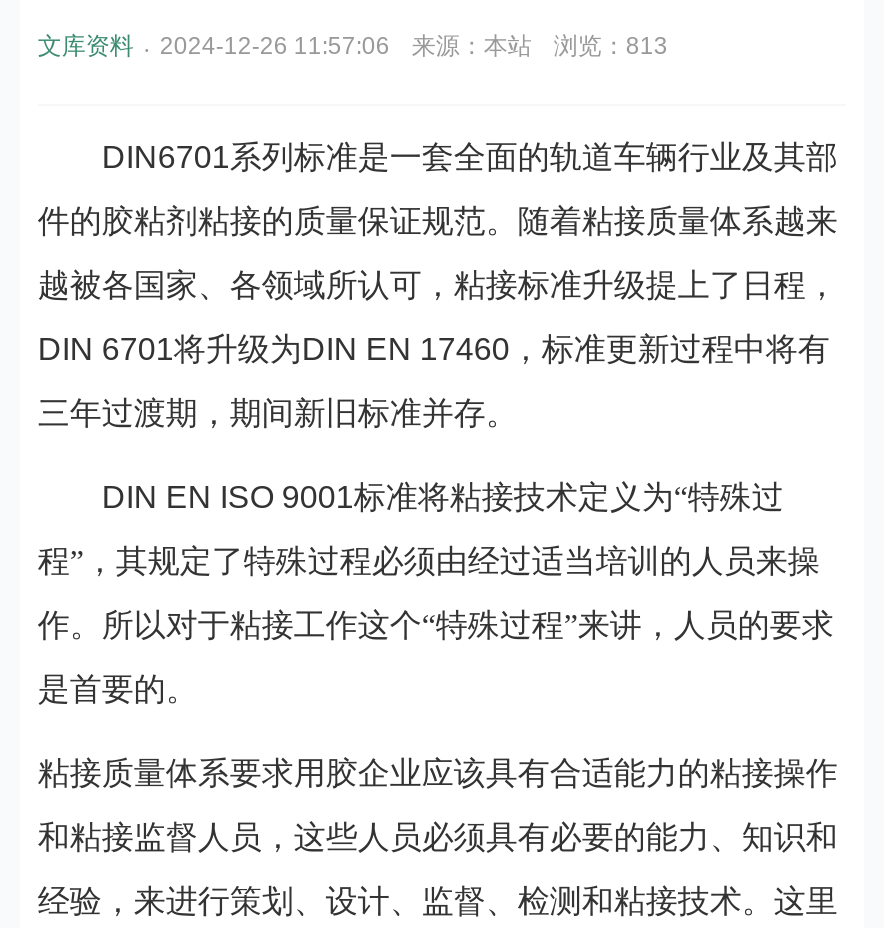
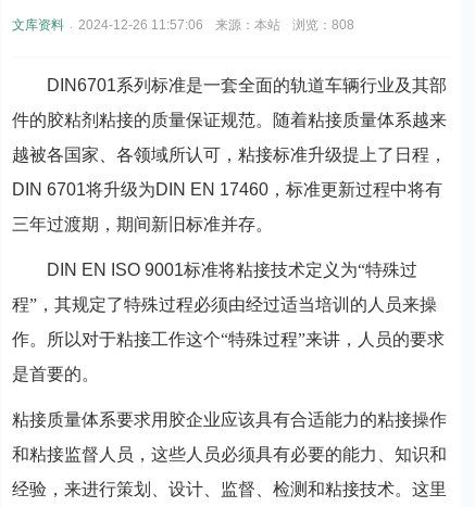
[38,31,668,60] 文库资料 . 2024-12-26 11:57:06 来源：本站 浏览：813 -> [12,17,354,33] 文库资料 . 2024-12-26 11:57:06 来源：本站 浏览：808

